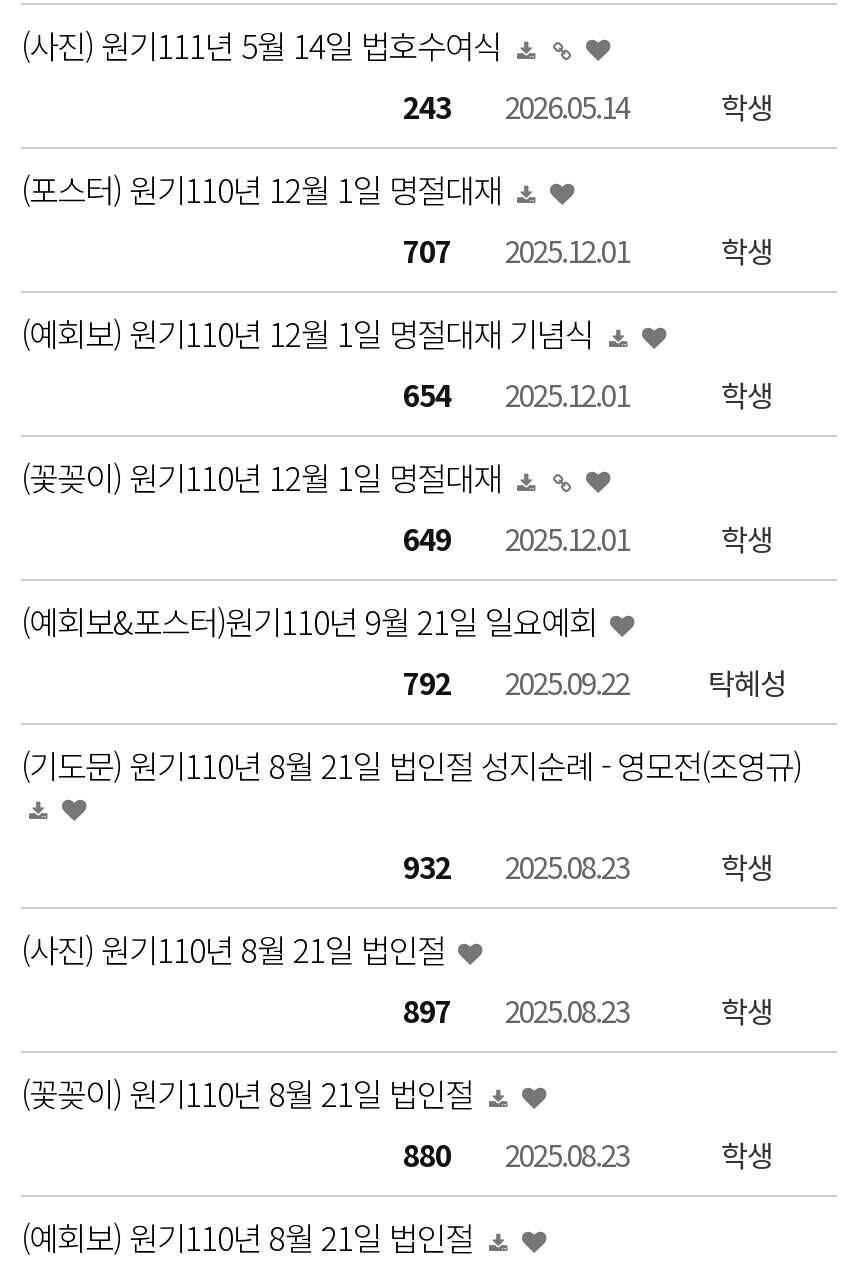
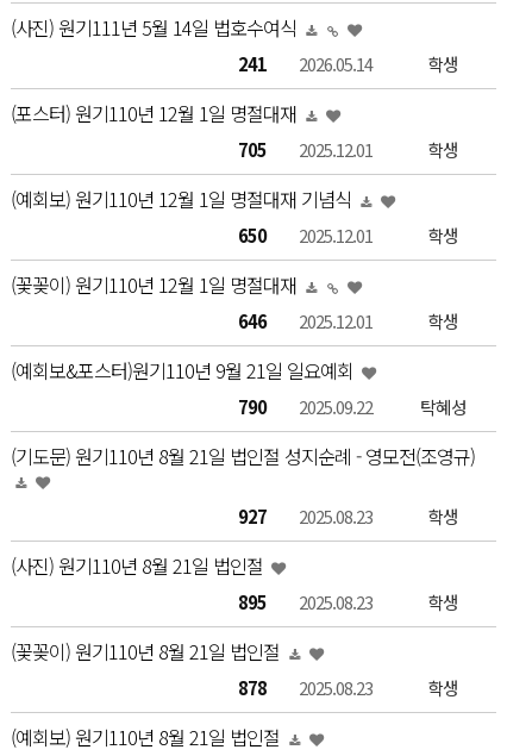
[403,85,629,127] 243 2026.05.14 -> [238,51,373,76] 241 2026.05.14
[403,229,629,271] 707 2025.12.01 -> [238,137,373,162] 705 2025.12.01
[403,373,629,415] 654 2025.12.01 -> [238,223,373,248] 650 2025.12.01
[403,517,629,559] 649 2025.12.01 -> [238,308,373,333] 646 2025.12.01
[403,661,786,703] 792 2025.09.22 탁혜성 -> [238,394,466,419] 790 2025.09.22 탁혜성
[403,845,629,887] 932 2025.08.23 -> [238,504,373,529] 927 2025.08.23
[403,989,629,1031] 897 2025.08.23 -> [238,589,373,614] 895 2025.08.23
[403,1133,629,1175] 880 2025.08.23 -> [238,675,373,700] 878 2025.08.23

